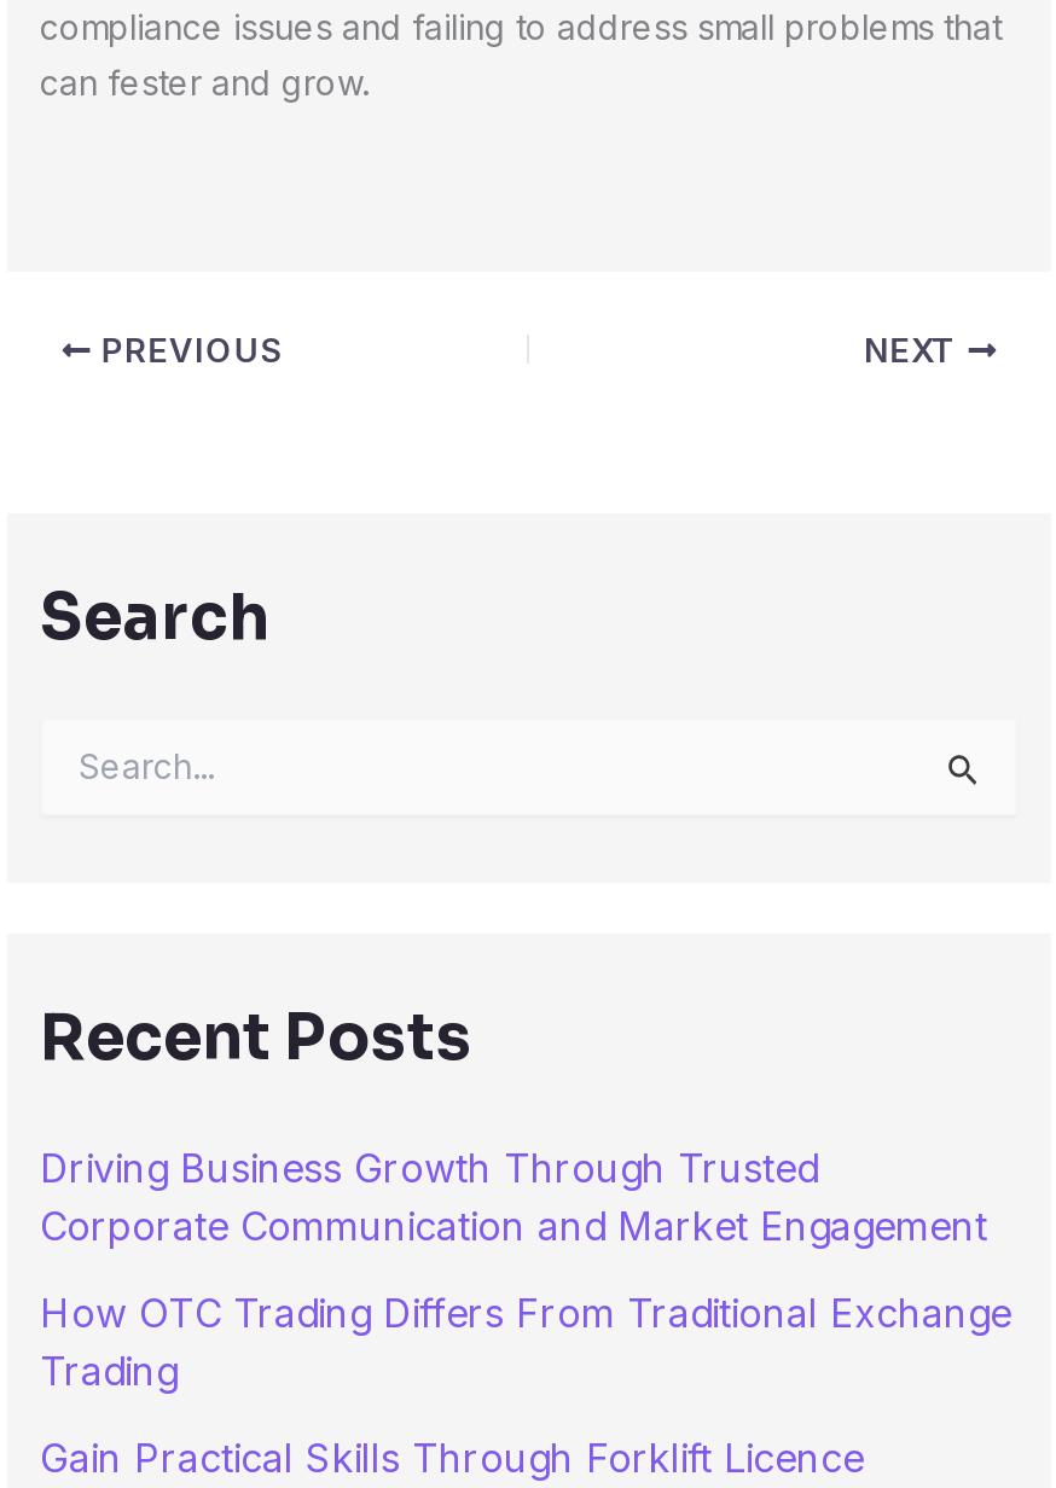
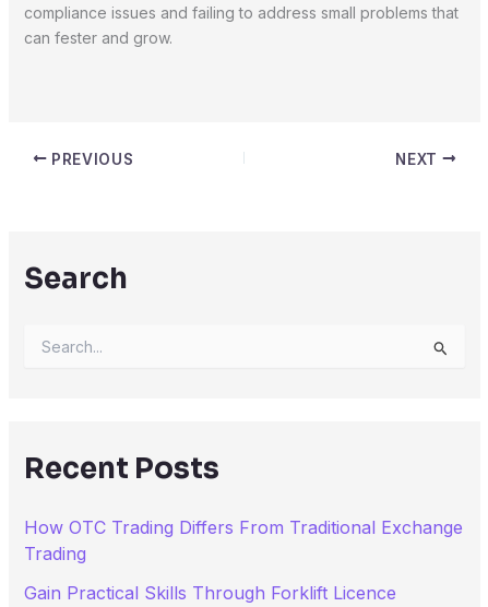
[40,1143,987,1249] Driving Business Growth Through Trusted | Corporate Communication and Market Engagement -> none

